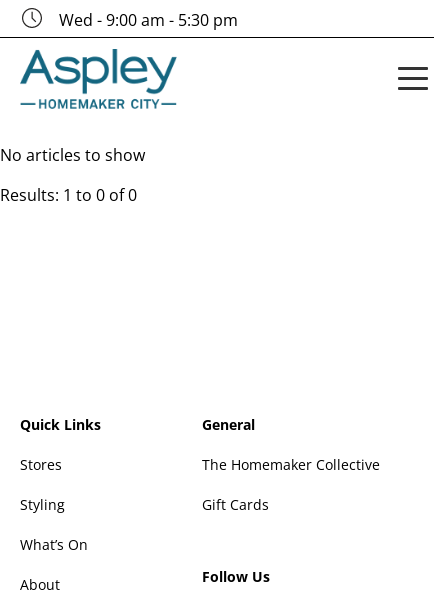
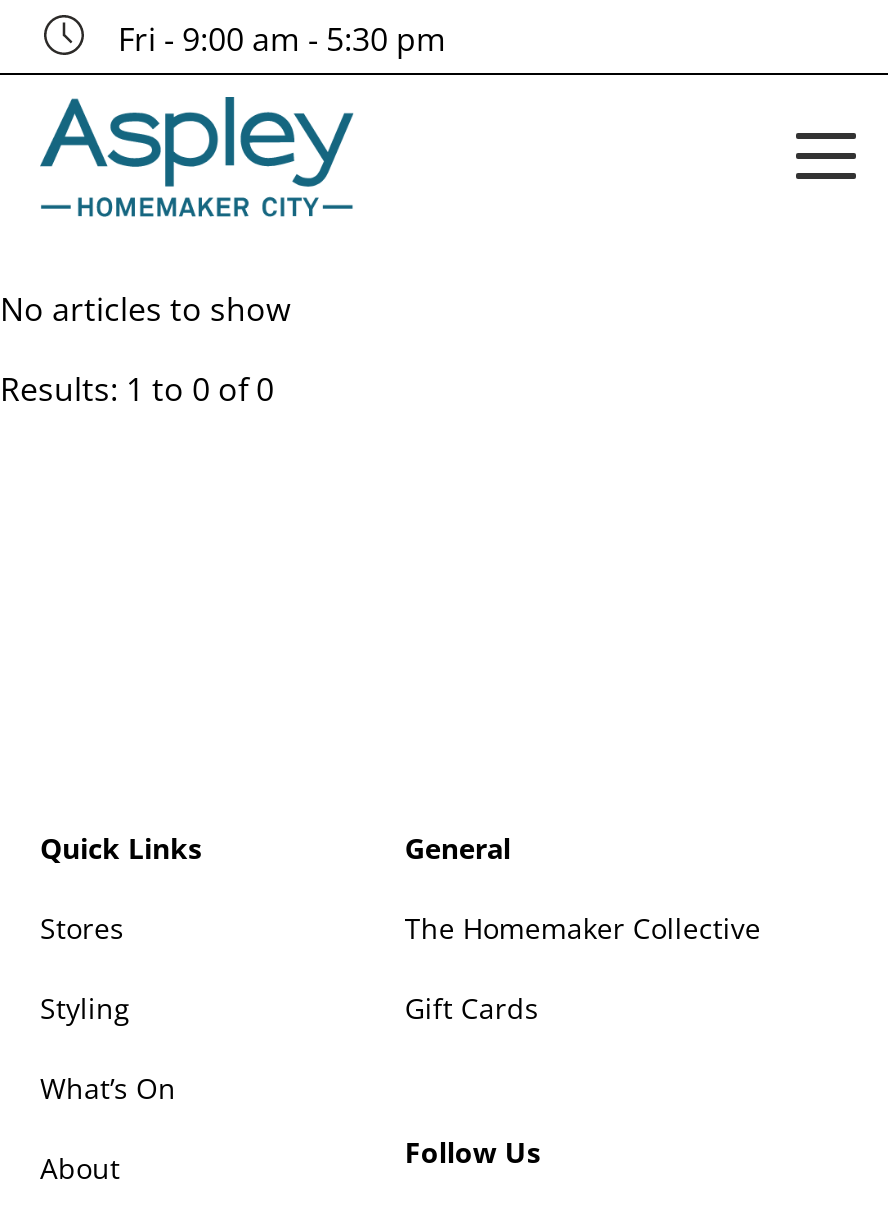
[59,8,238,30] Wed - 9:00 am - 5:30 pm -> [118,16,446,60] Fri - 9:00 am - 5:30 pm

